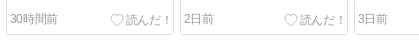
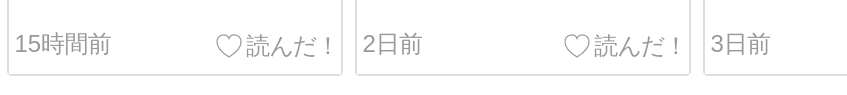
[10,12,58,26] 30時間前 -> [15,30,111,58] 15時間前

